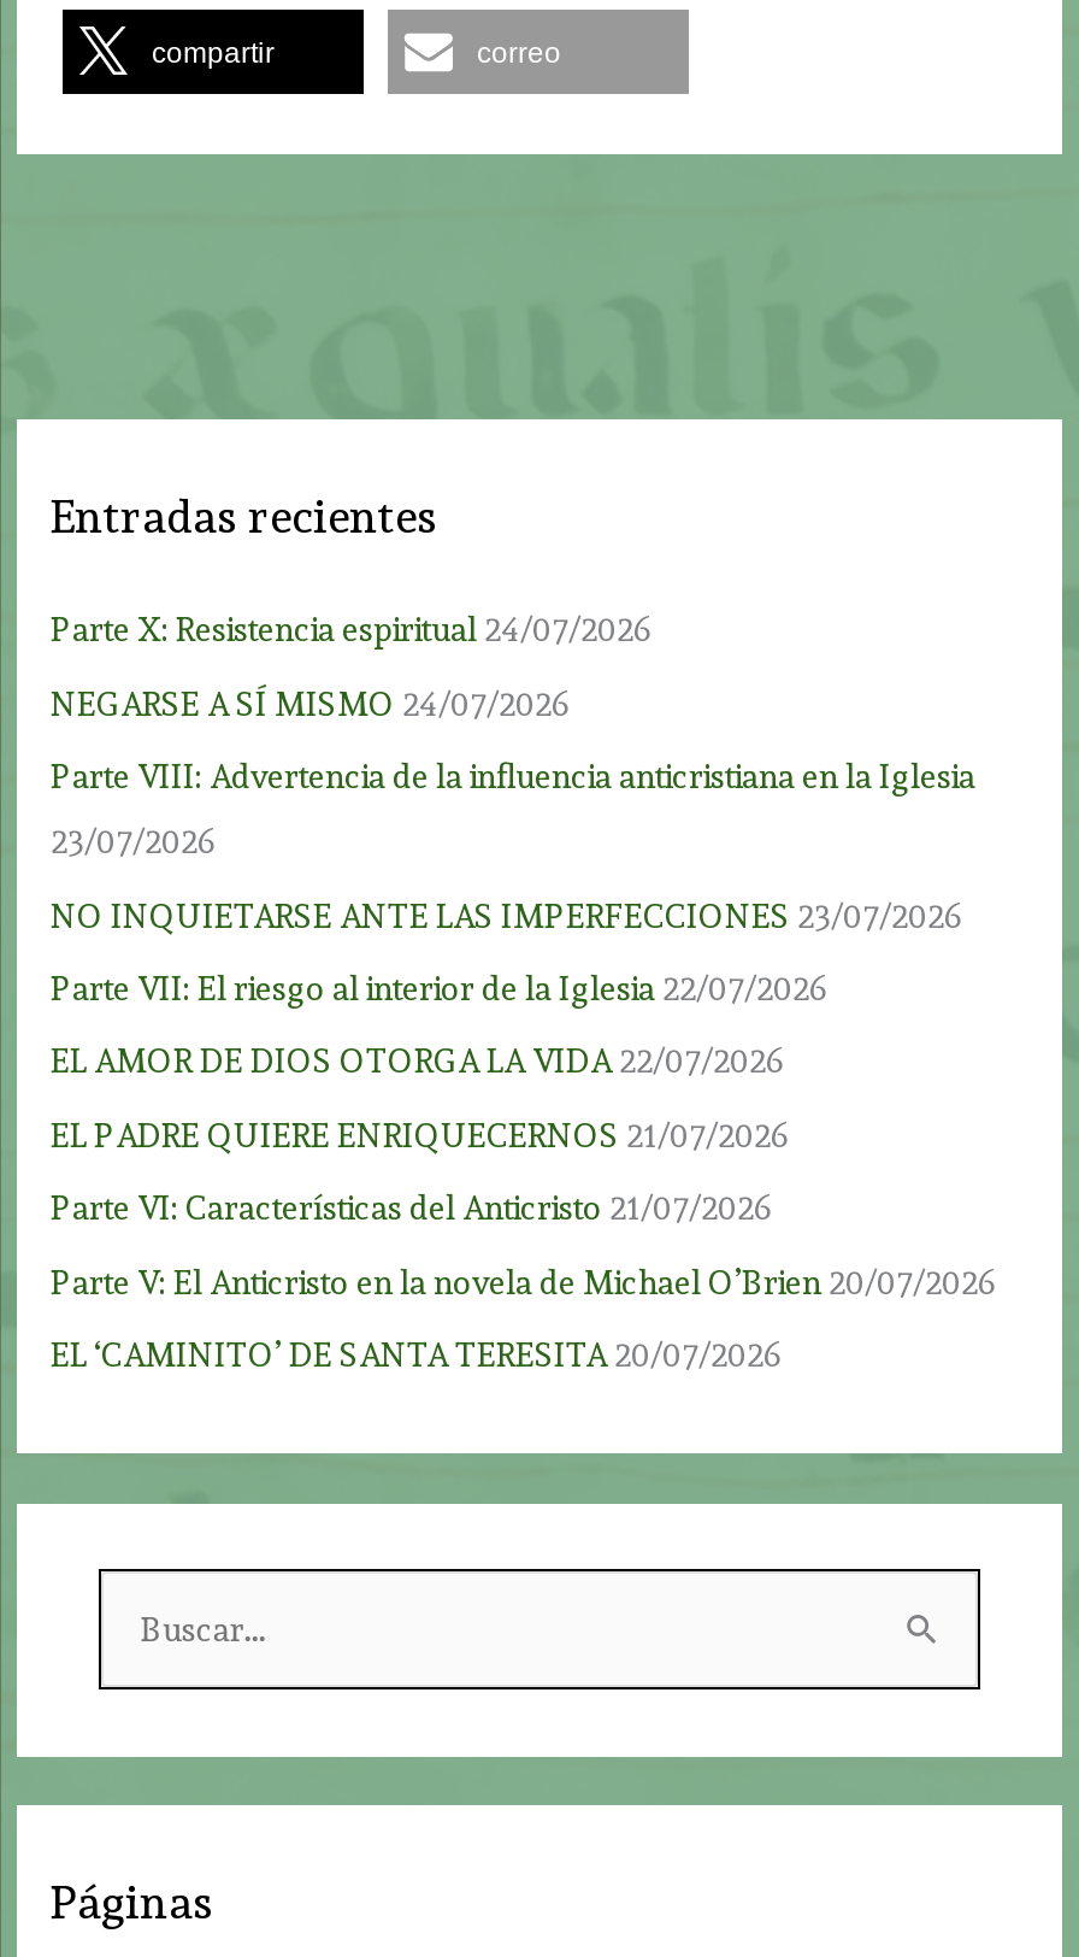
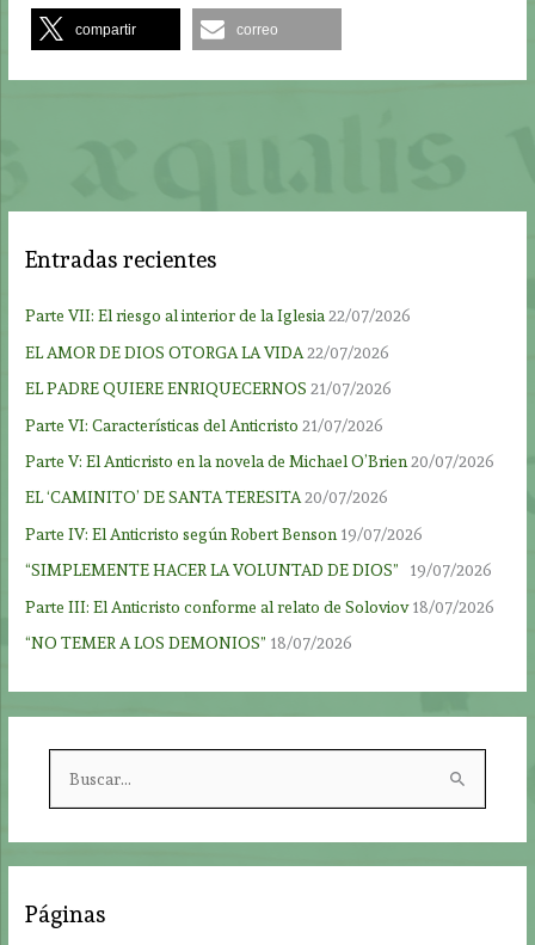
[51,611,975,934] Parte X: Resistencia espiritual 24/07/2026 | NEGARSE A SÍ MISMO 24/07/2026 | Parte VIII: Advertencia de la influencia anticristiana en la Iglesia | 23/07/2026 | NO INQUIETARSE ANTE LAS IMPERFECCIONES 23/07/2026 -> none
moved [51,969,997,1374] -> [25,306,494,507]: Parte VII: El riesgo al interior de la Iglesia 22/07/2026 | EL AMOR DE DIOS OTORGA LA VIDA 22/07/2026 | EL PADRE QUIERE ENRIQUECERNOS 21/07/2026 | Parte VI: Características del Anticristo 21/07/2026 | Parte V: El Anticristo en la novela de Michael O’Brien 20/07/2026 | EL ‘CAMINITO’ DE SANTA TERESITA 20/07/2026
none -> [25,524,494,652] Parte IV: El Anticristo según Robert Benson 19/07/2026 | “SIMPLEMENTE HACER LA VOLUNTAD DE DIOS” 19/07/2026 | Parte III: El Anticristo conforme al relato de Soloviov 18/07/2026 | “NO TEMER A LOS DEMONIOS” 18/07/2026

